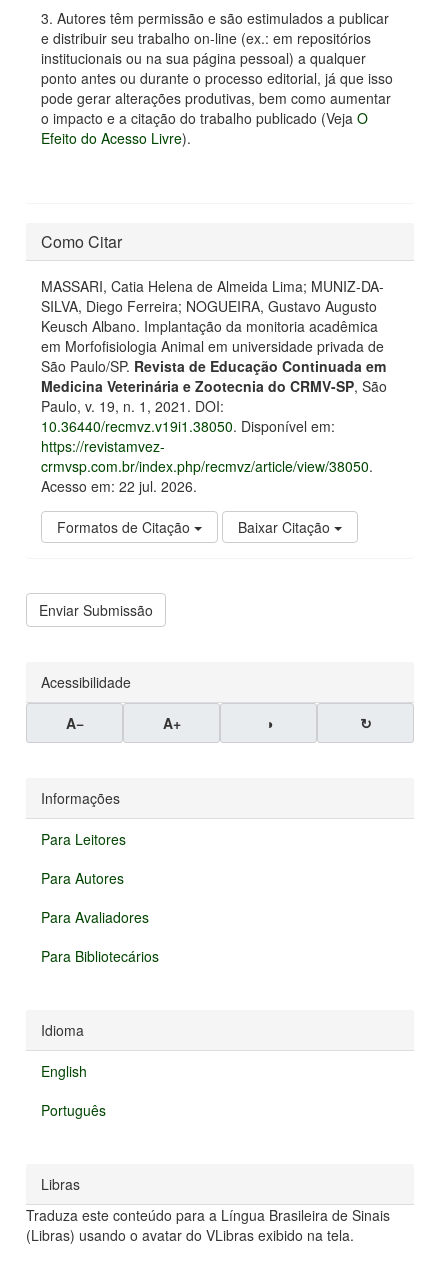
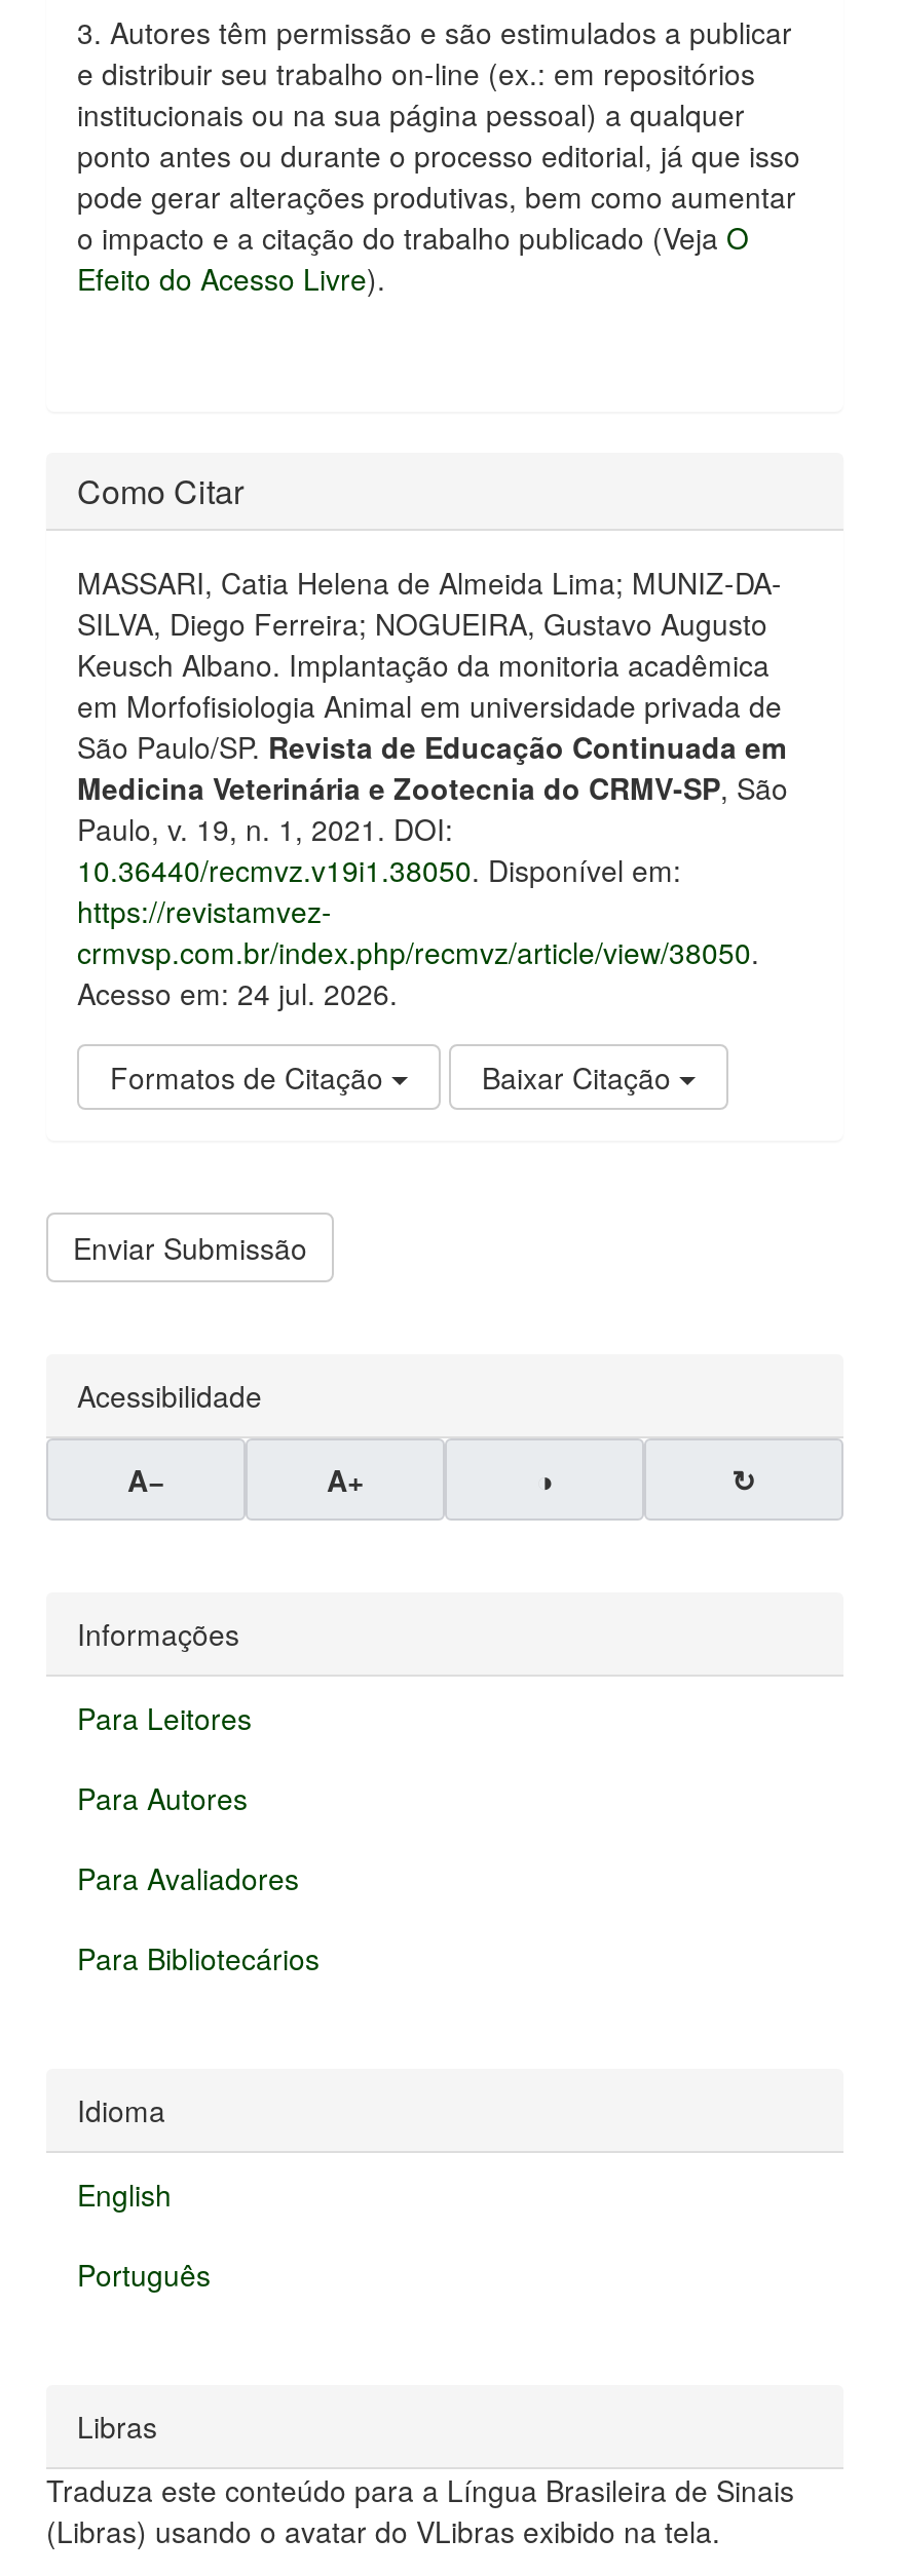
[41,476,197,496] Acesso em: 22 jul. 2026. -> [77,972,398,1014] Acesso em: 24 jul. 2026.

